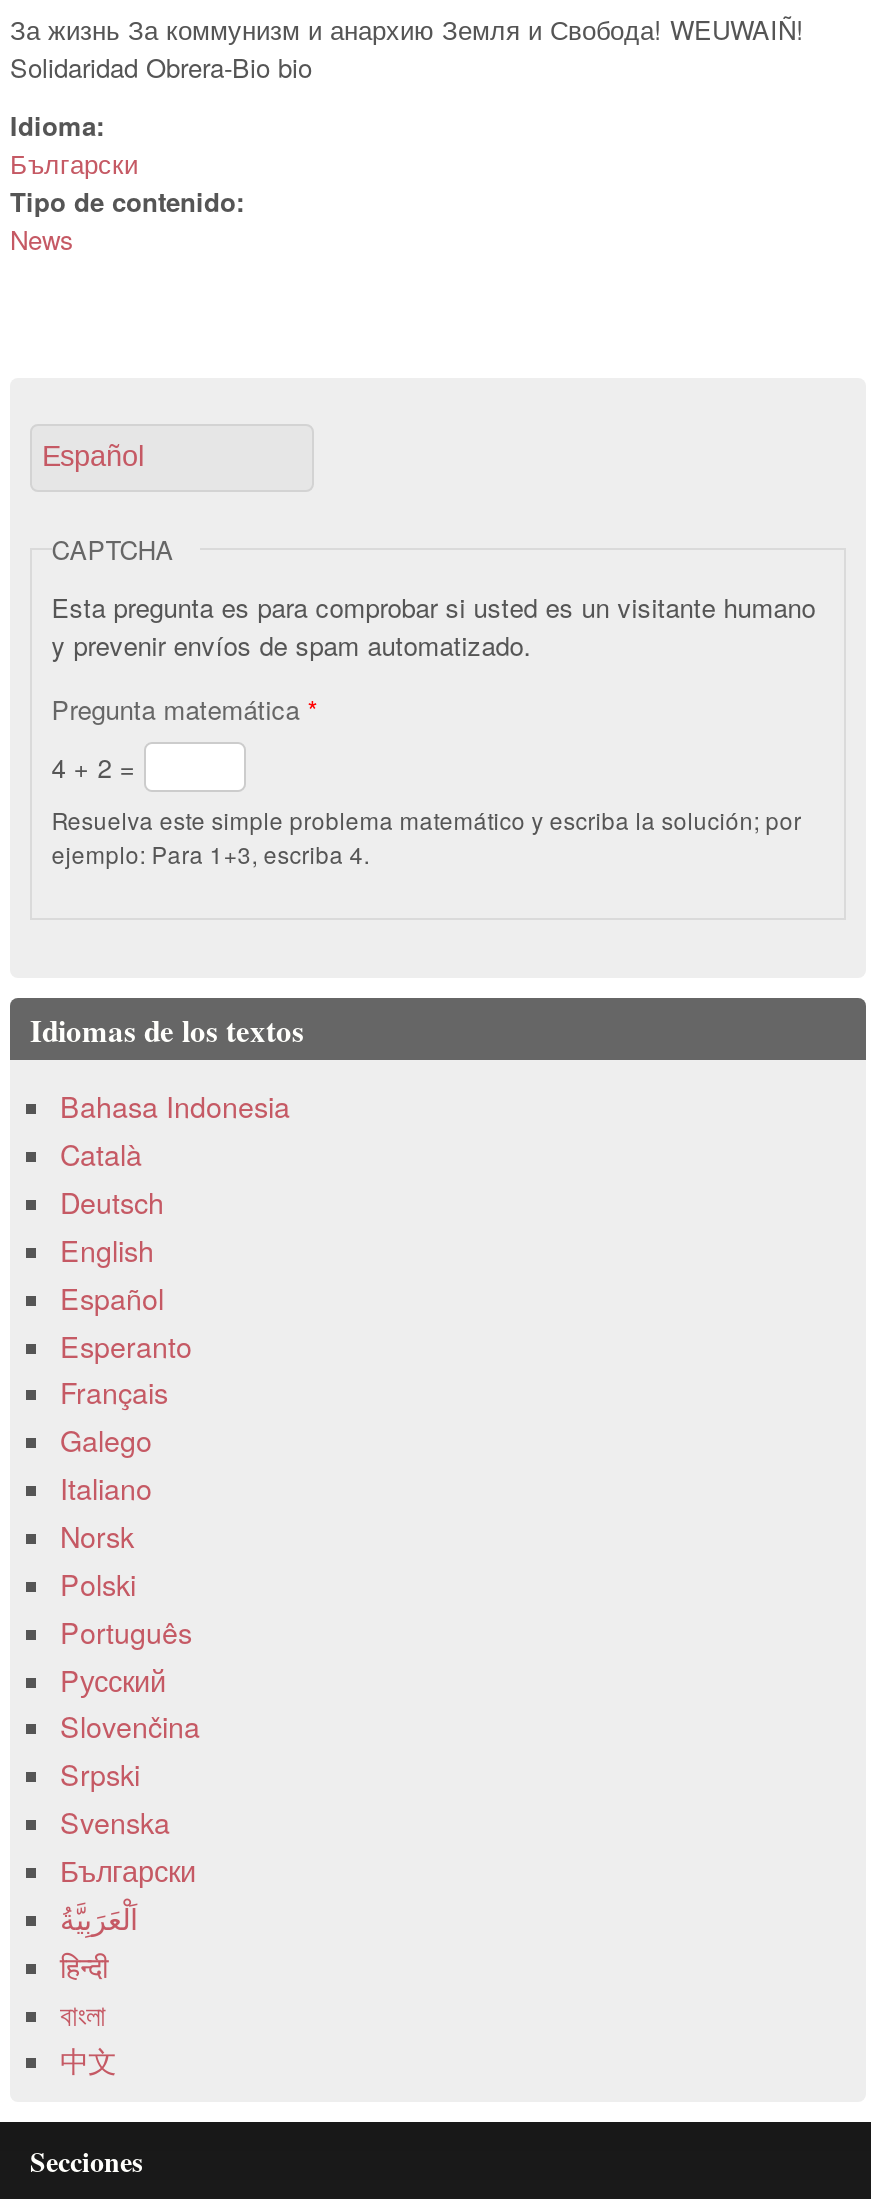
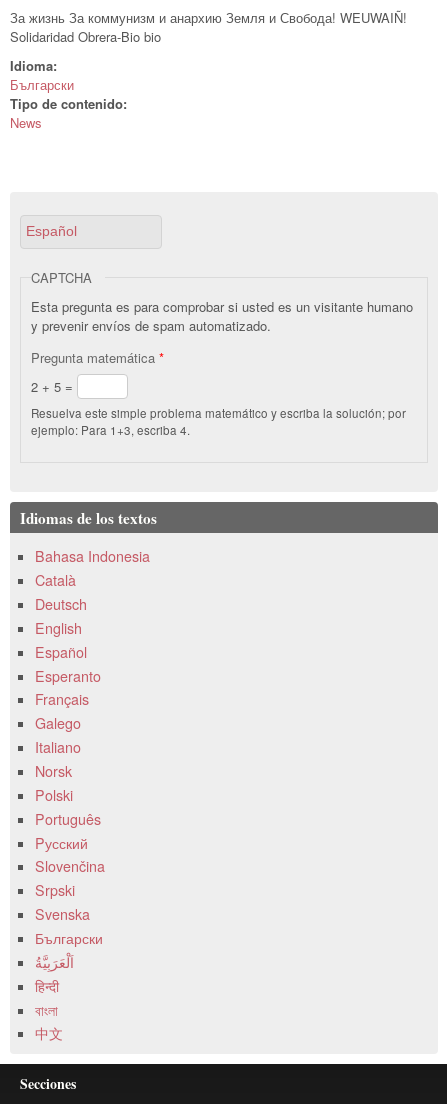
[52,747,144,785] 4 + 2 = -> [31,377,77,396] 2 + 5 =

